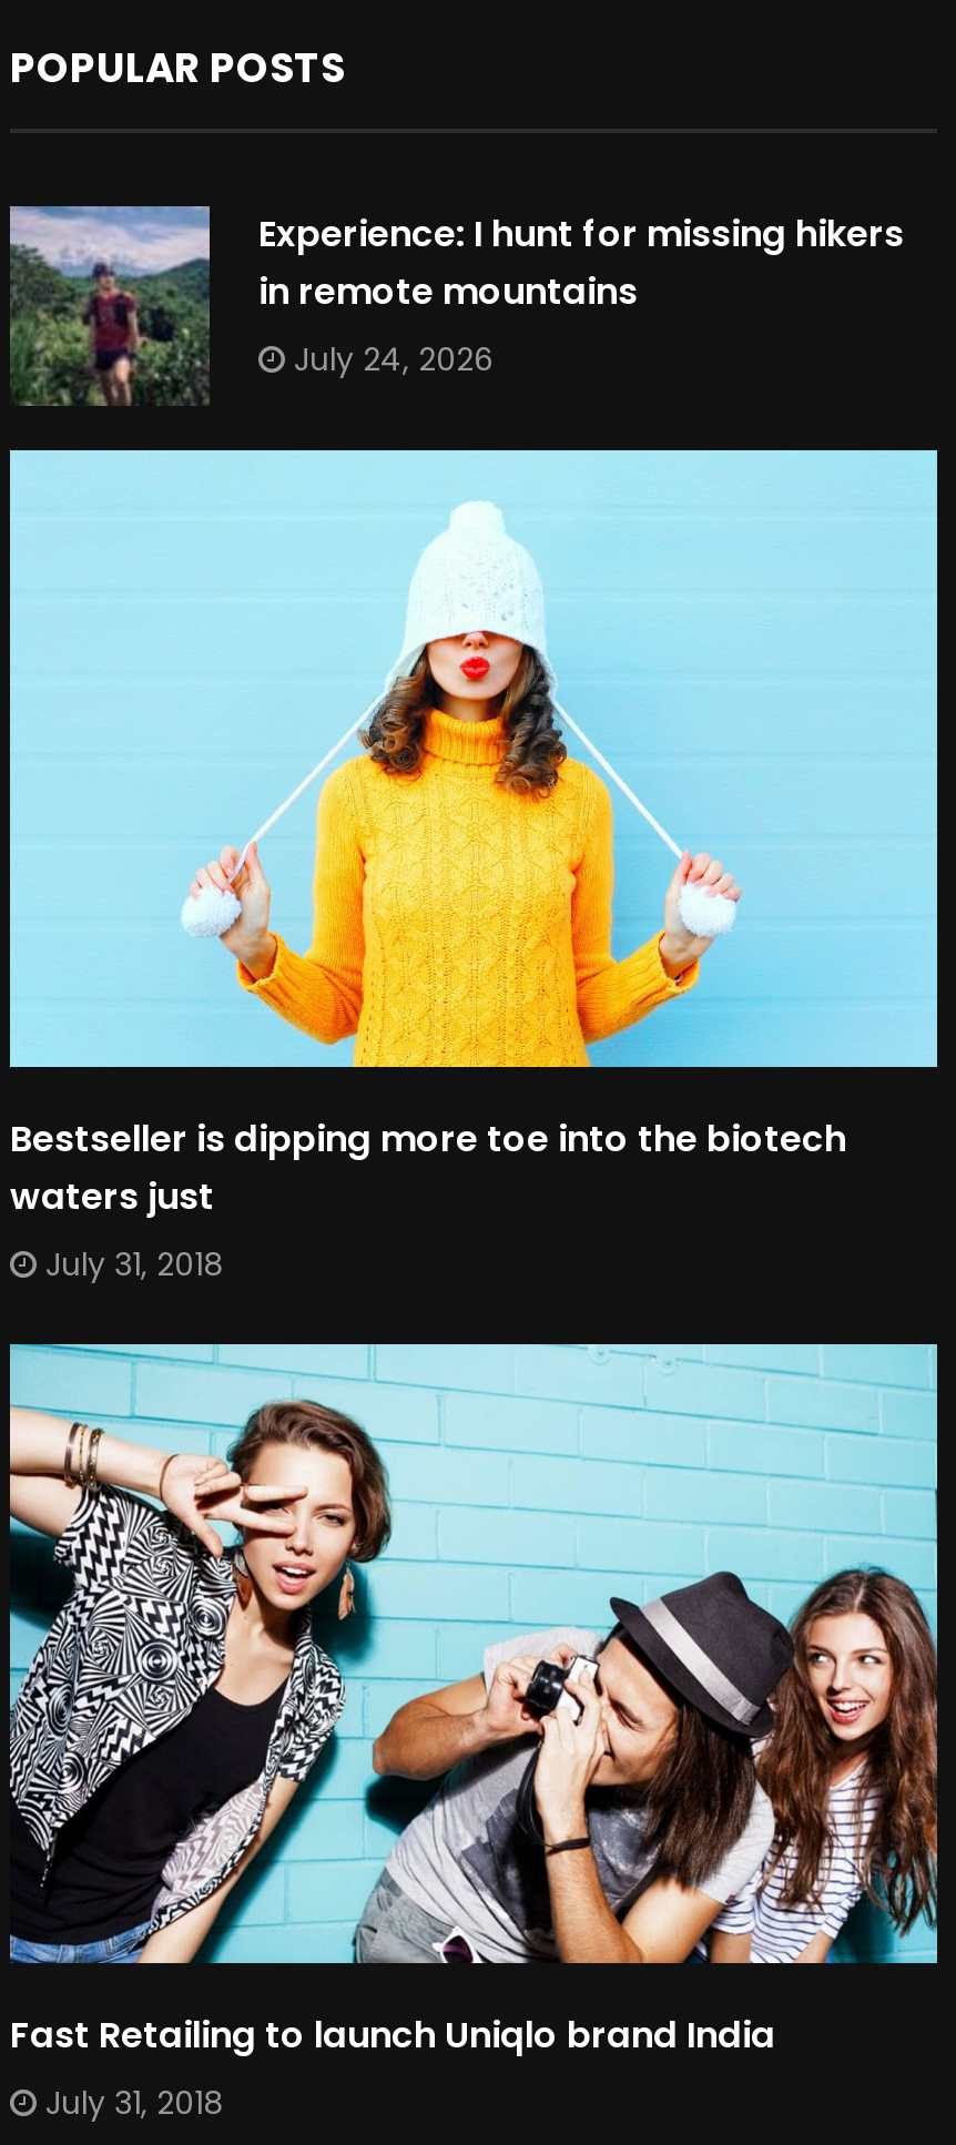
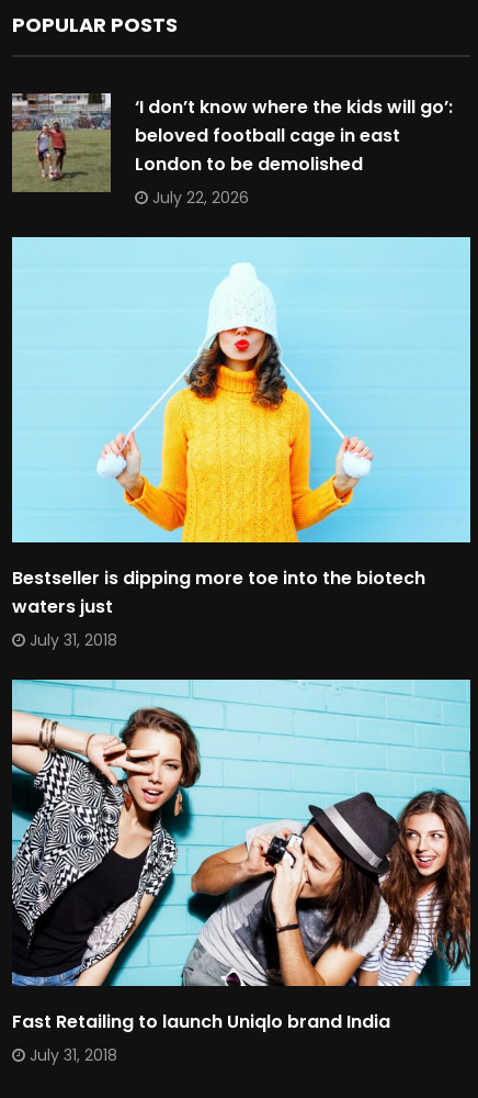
[12,204,904,404] [image] | Experience: I hunt for missing hikers | in remote mountains | July 24, 2026 -> [12,93,453,208] [image] | ‘I don’t know where the kids will go’: | beloved football cage in east | London to be demolished | July 22, 2026

